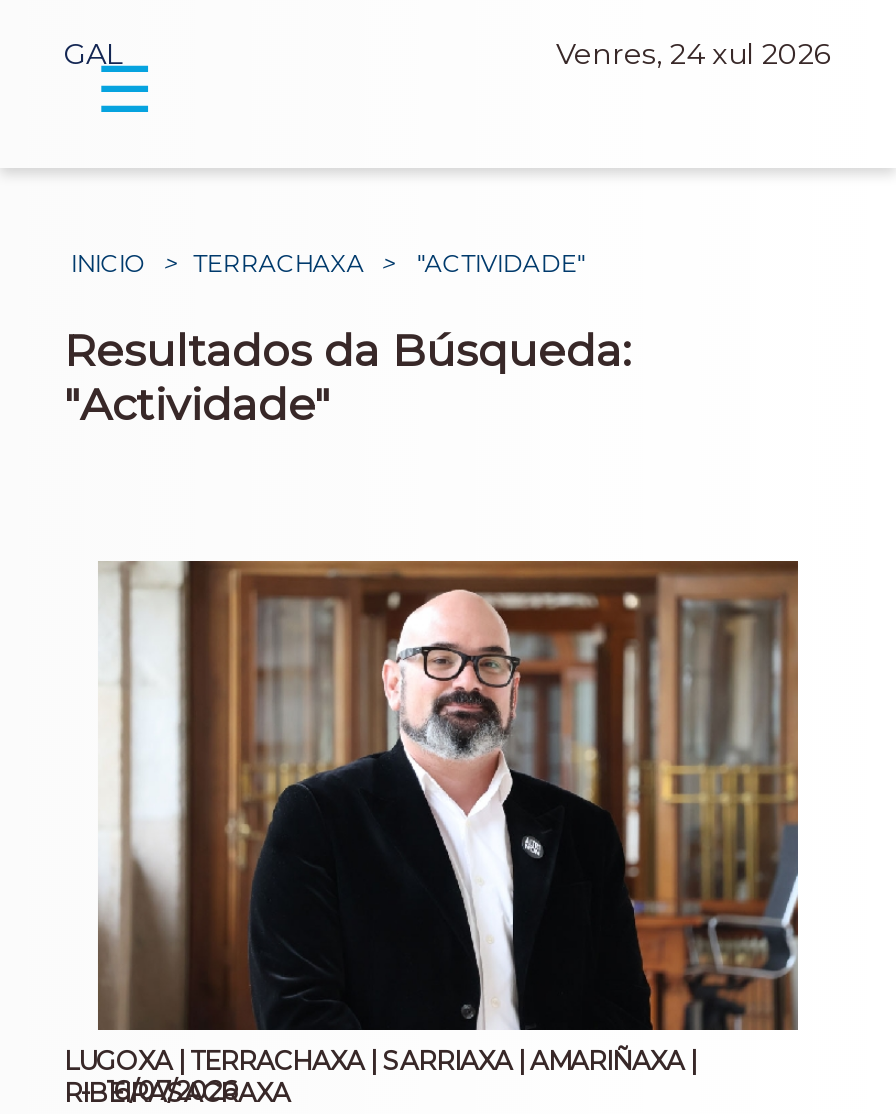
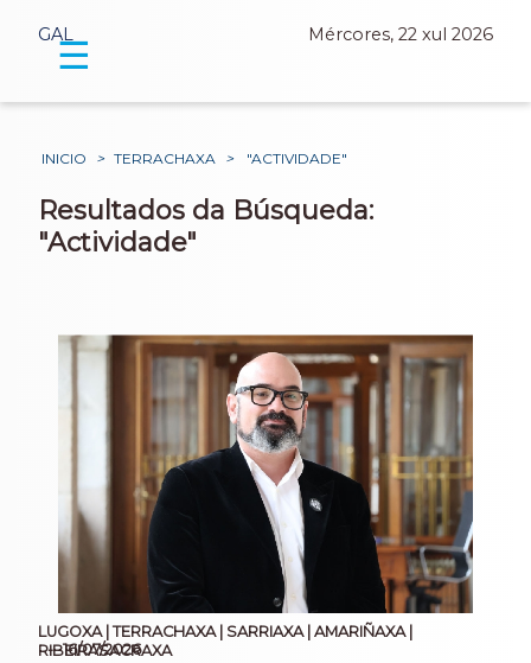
[556,36,832,72] Venres, 24 xul 2026 -> [308,24,493,45] Mércores, 22 xul 2026

